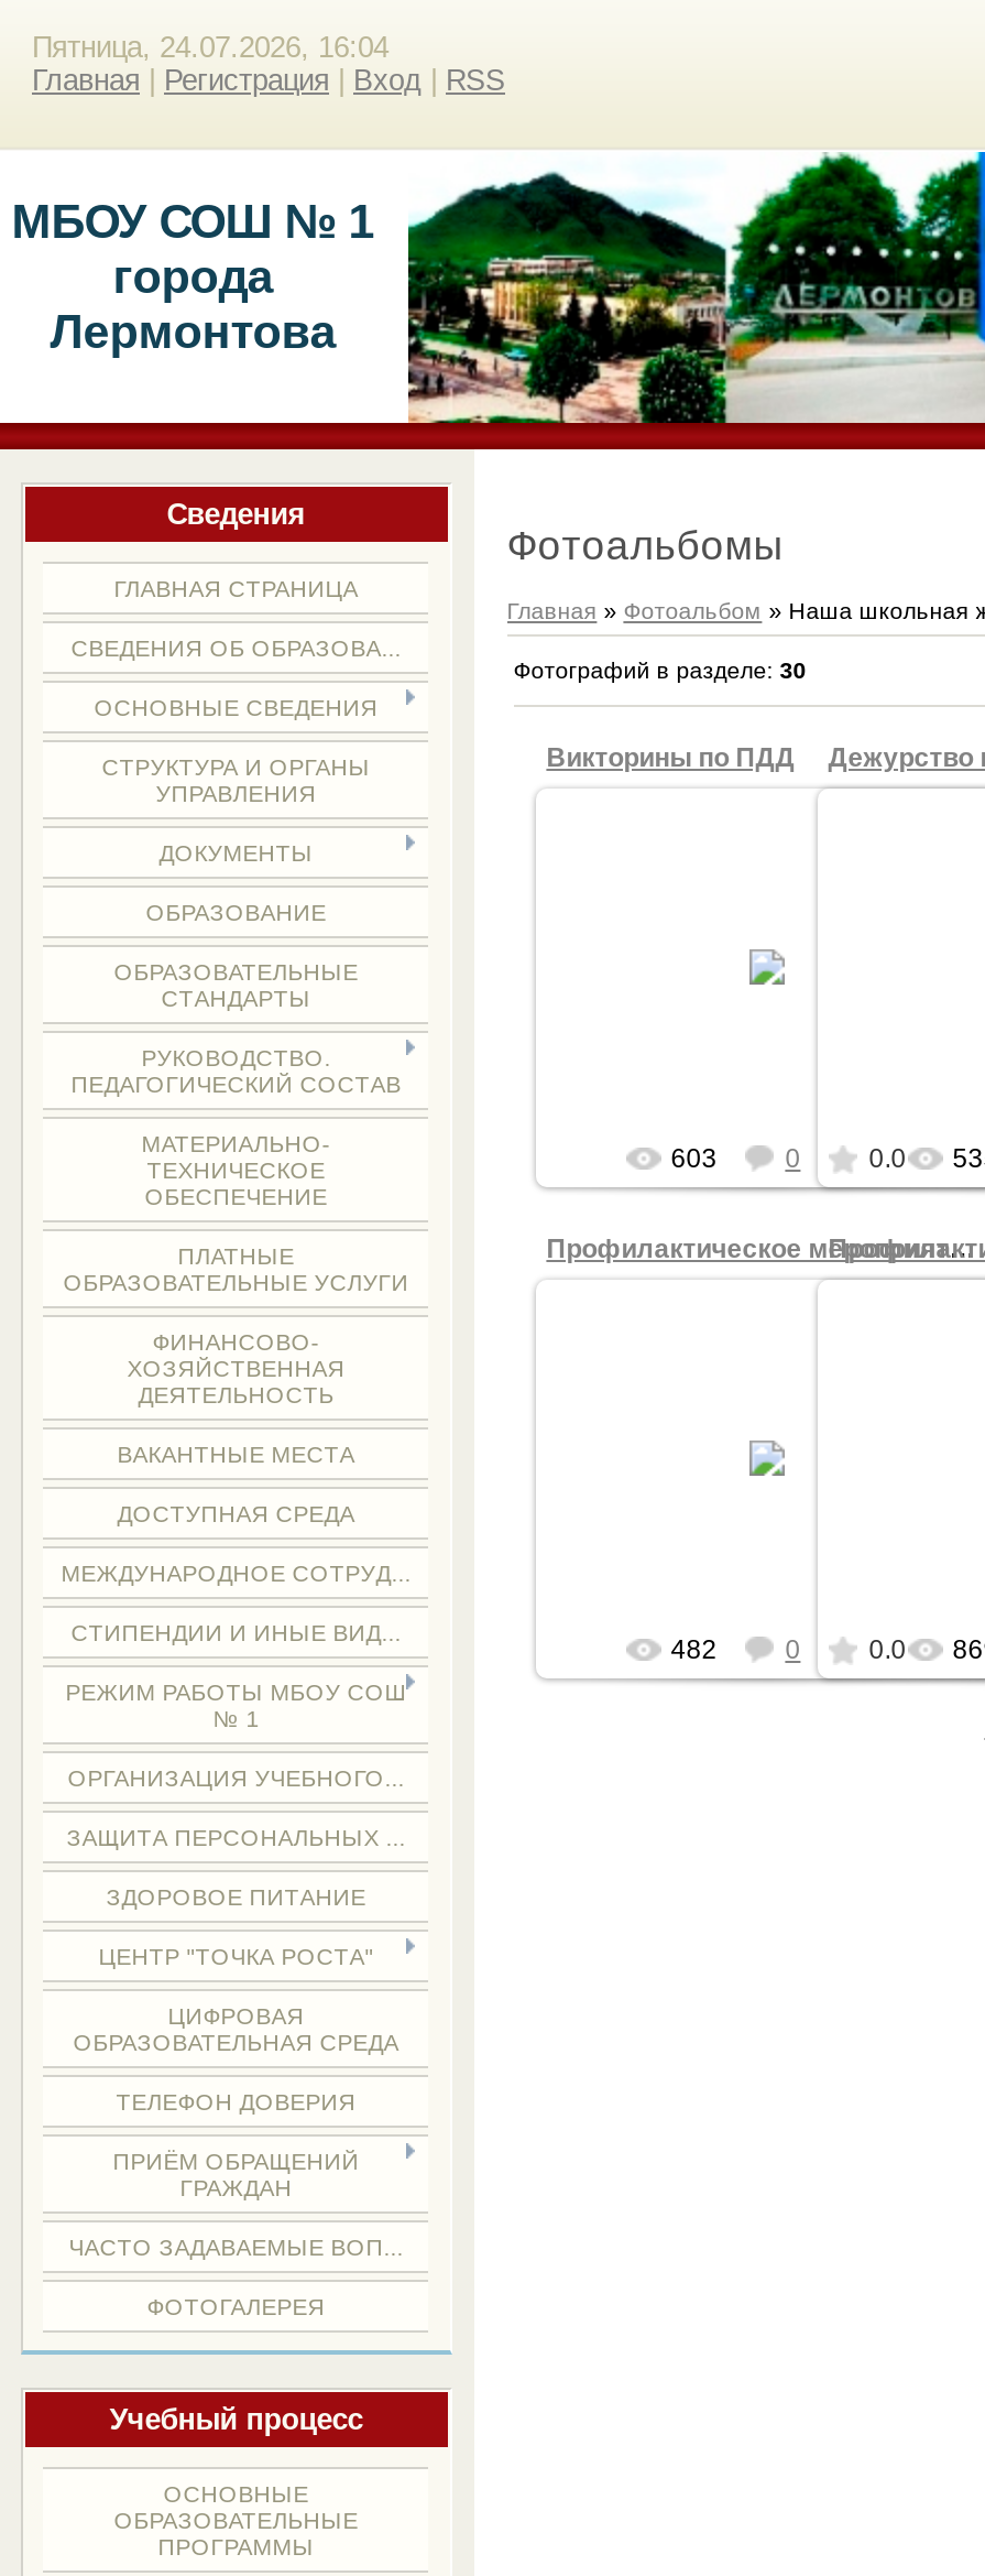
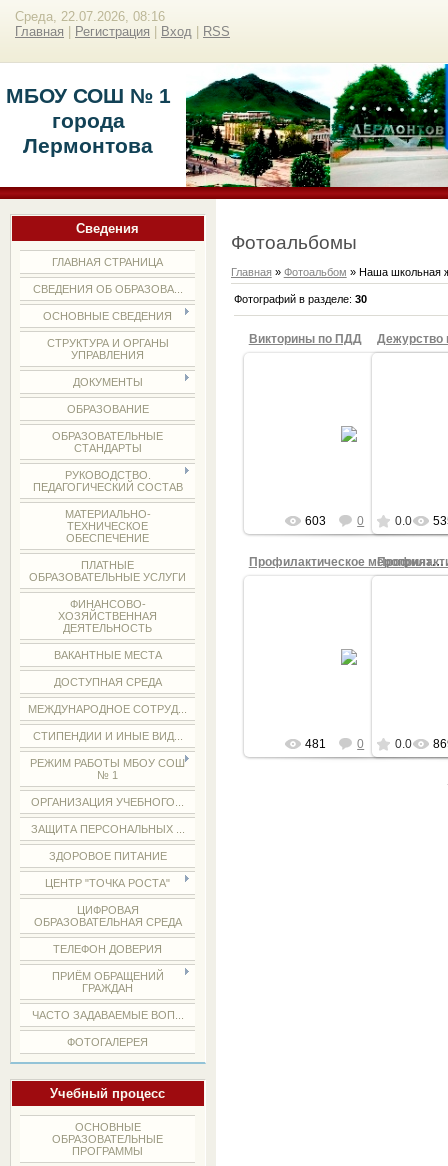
[32,31,388,64] Пятница, 24.07.2026, 16:04 -> [15,9,165,24] Среда, 22.07.2026, 08:16
[671,1635,717,1666] 482 -> [305,737,326,751] 481

